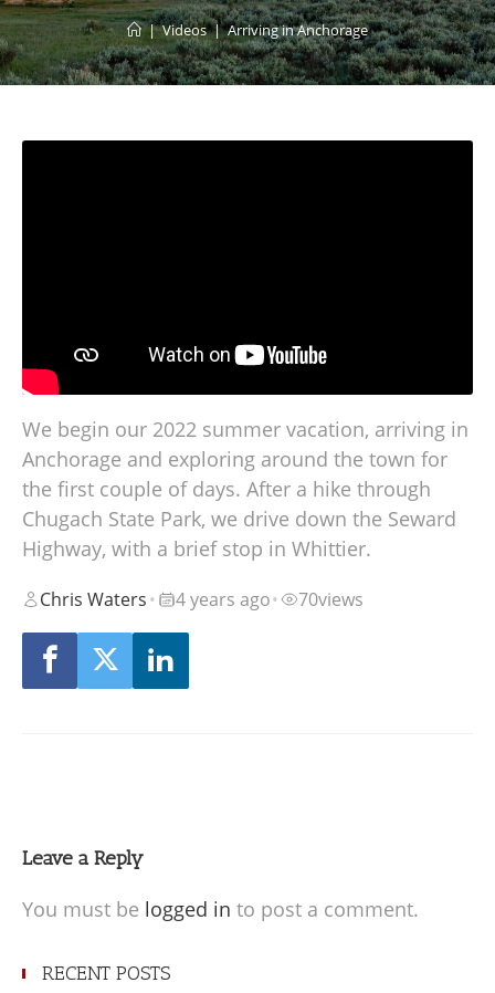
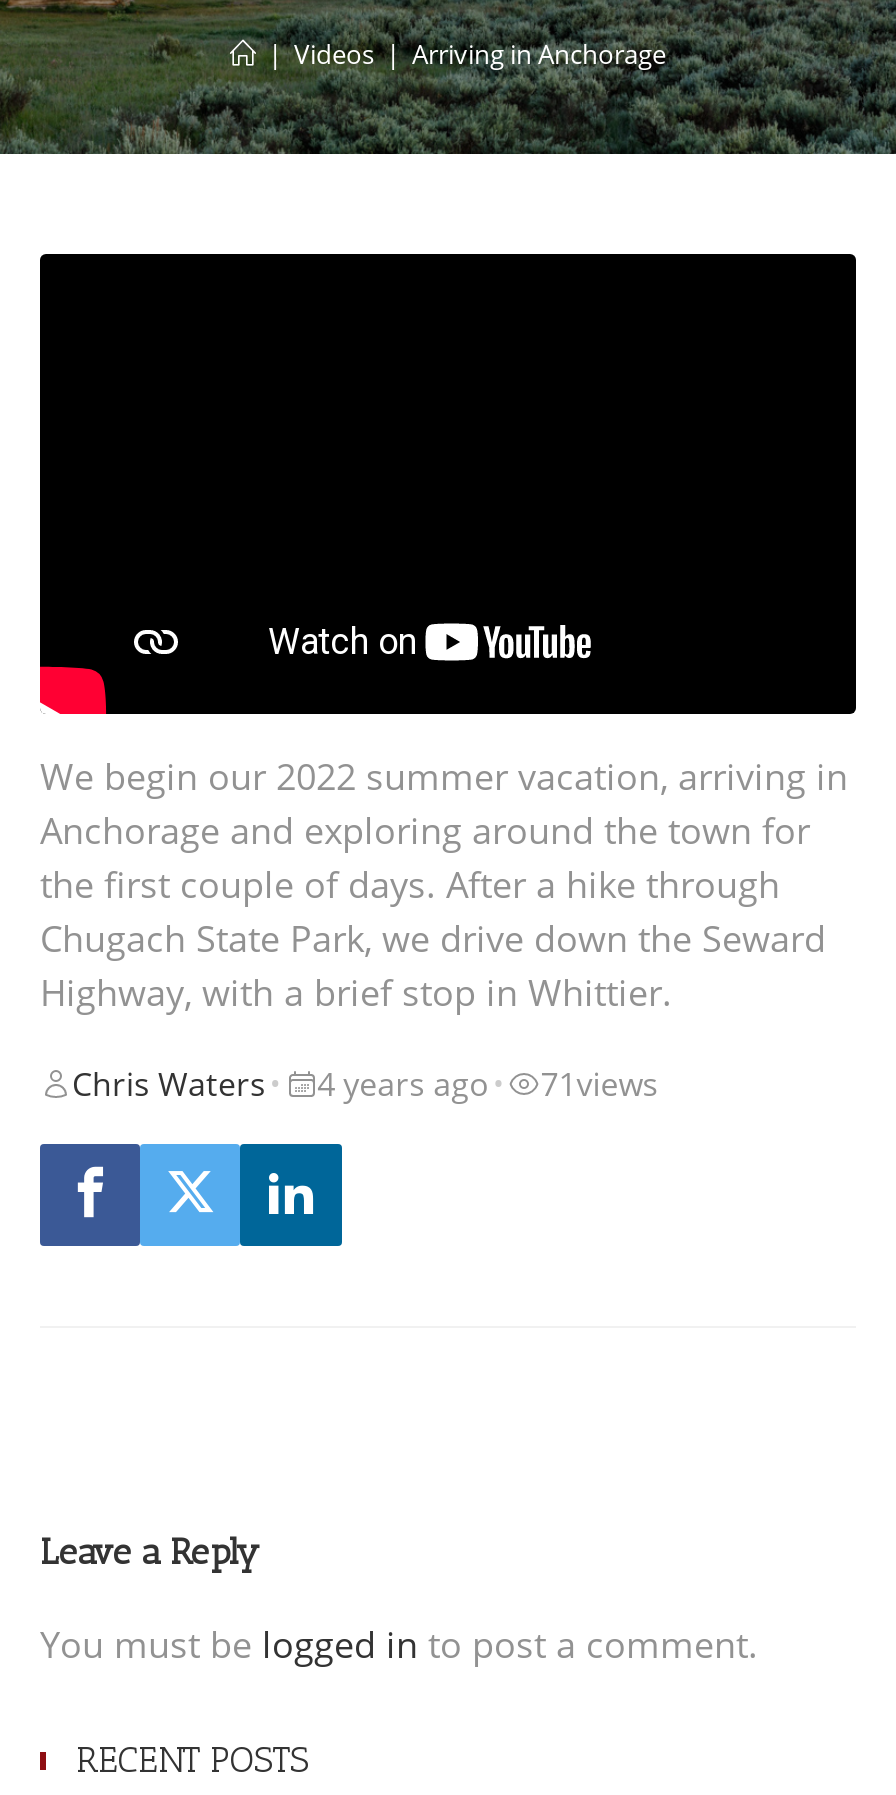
[40,587,364,611] Chris Waters • 4 years ago • 70views -> [72,1061,658,1105] Chris Waters • 4 years ago • 71views

